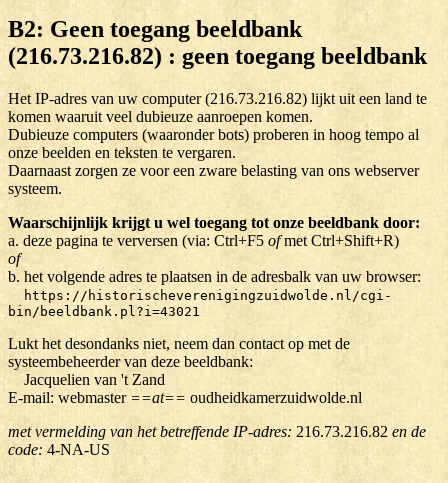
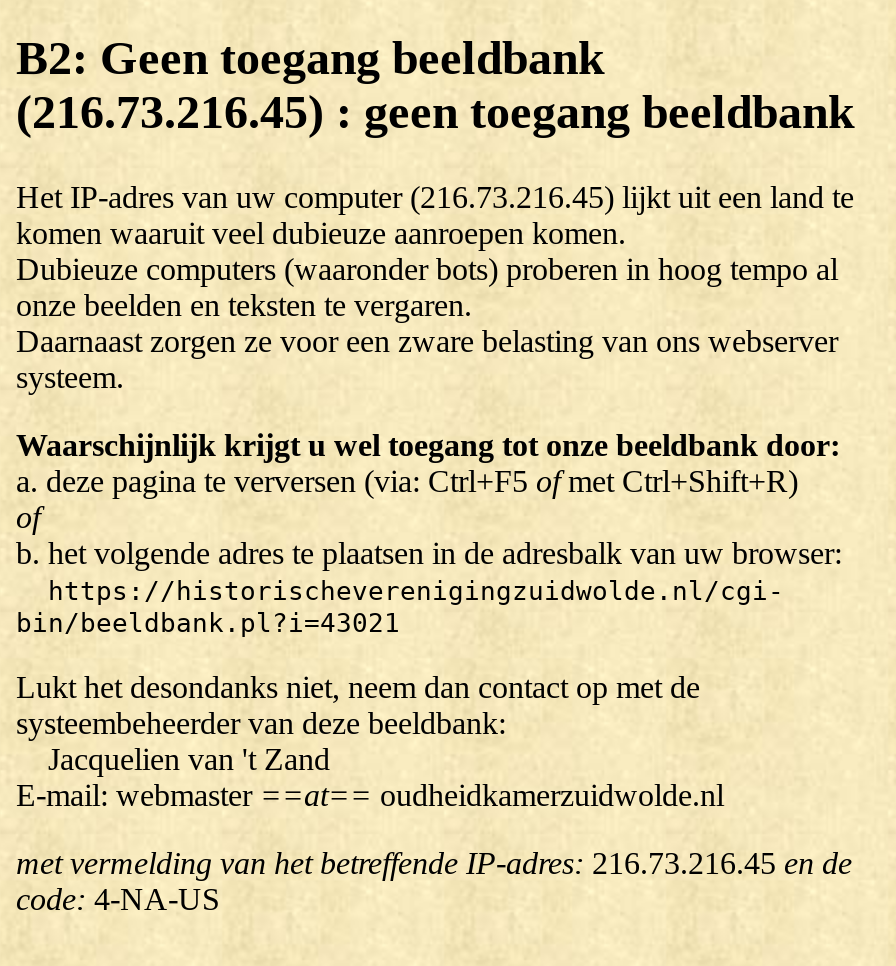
[8,43,427,69] (216.73.216.82) : geen toegang beeldbank -> [16,86,854,138] (216.73.216.45) : geen toegang beeldbank
[8,90,427,107] Het IP-adres van uw computer (216.73.216.82) lijkt uit een land te -> [16,180,854,214] Het IP-adres van uw computer (216.73.216.45) lijkt uit een land te
[8,423,426,440] met vermelding van het betreffende IP-adres: 216.73.216.82 en de -> [16,846,852,880] met vermelding van het betreffende IP-adres: 216.73.216.45 en de

